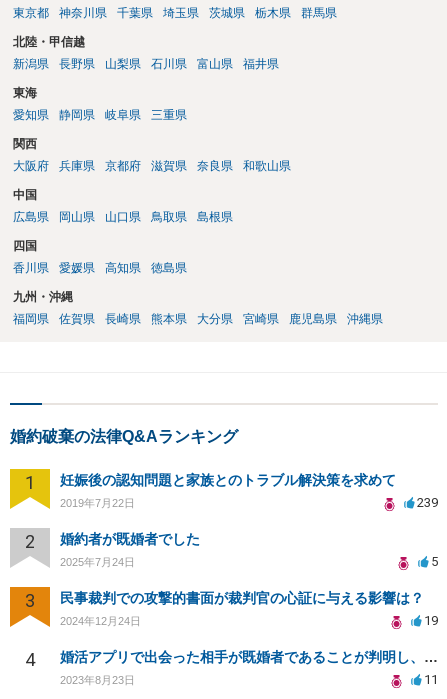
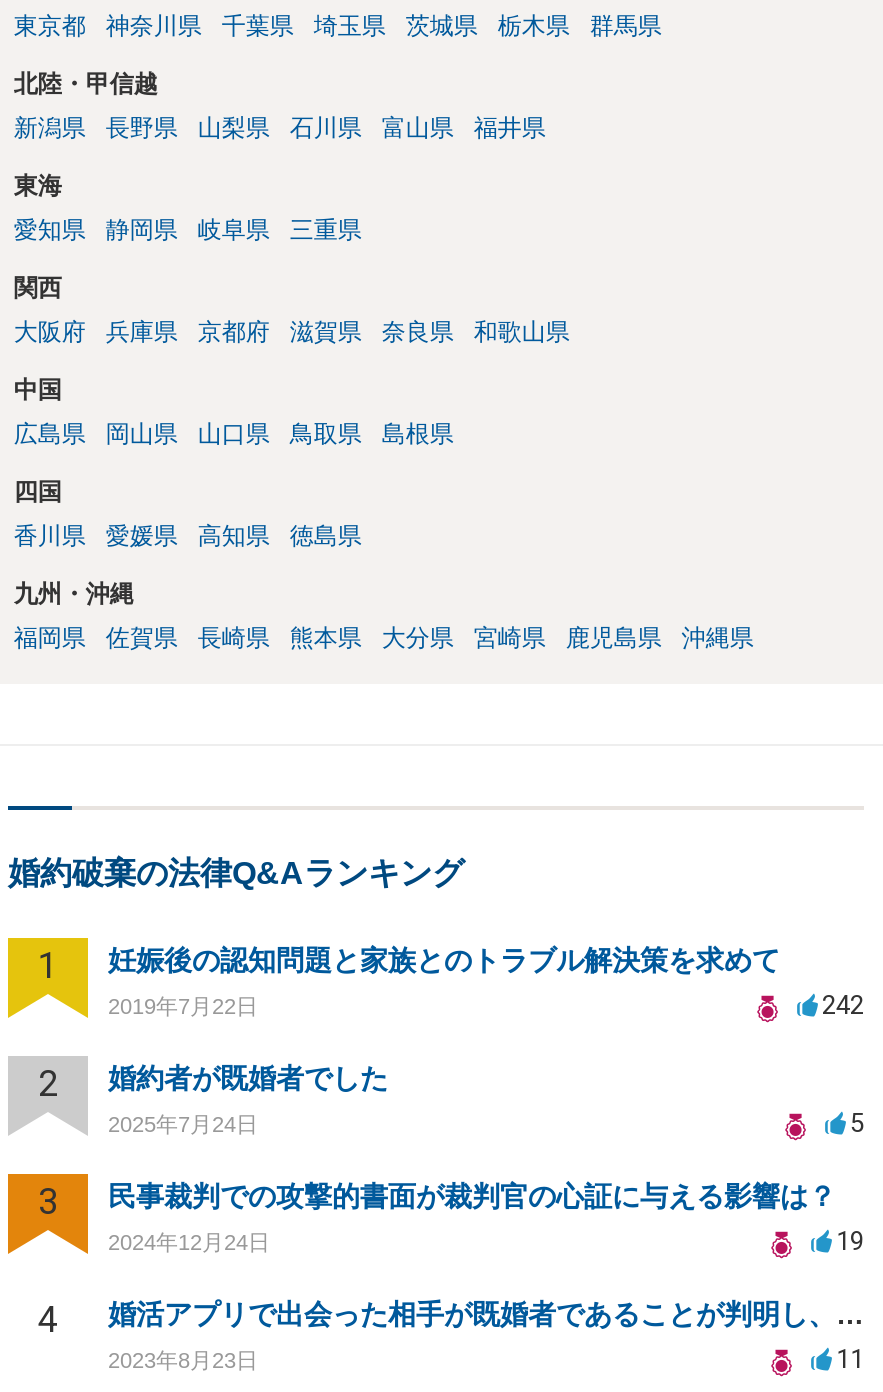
[417,495,438,510] 239 -> [822,990,864,1020] 242

